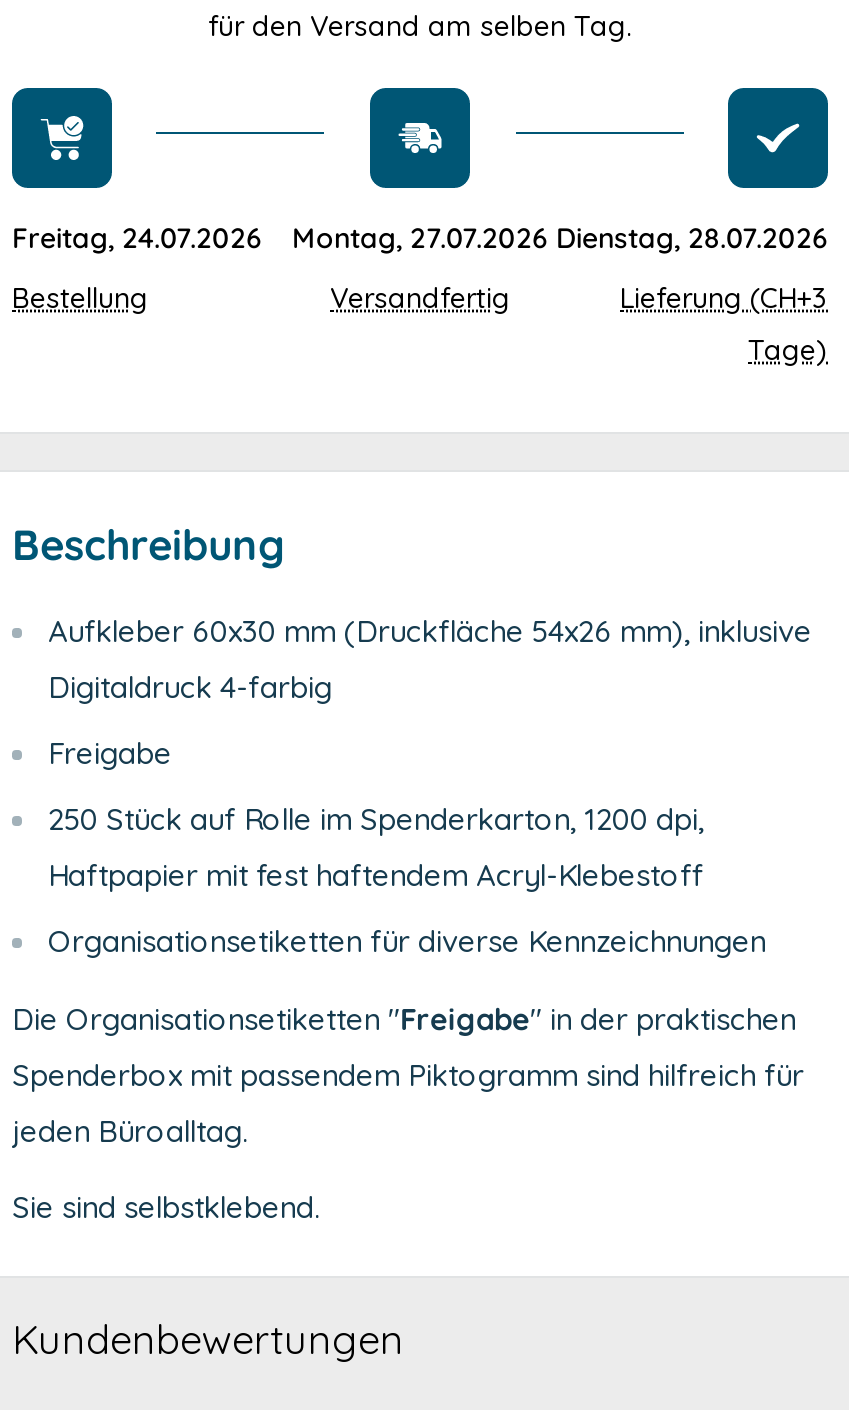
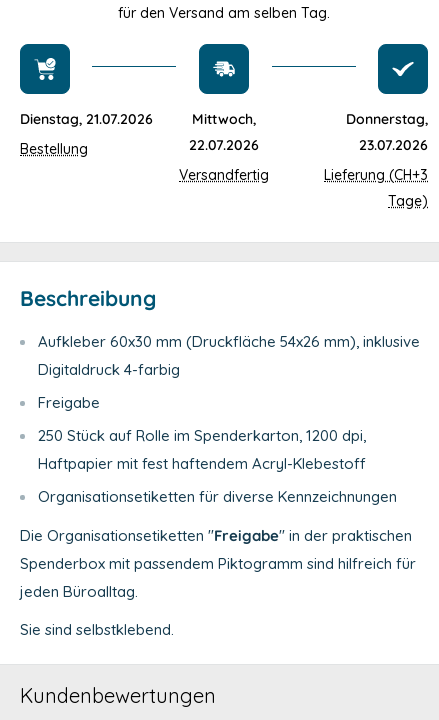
[12,220,262,256] Freitag, 24.07.2026 -> [20,110,153,128] Dienstag, 21.07.2026
[292,220,548,256] Montag, 27.07.2026 -> [189,110,259,154] Mittwoch, | 22.07.2026
[556,220,828,256] Dienstag, 28.07.2026 -> [346,110,428,154] Donnerstag, | 23.07.2026

